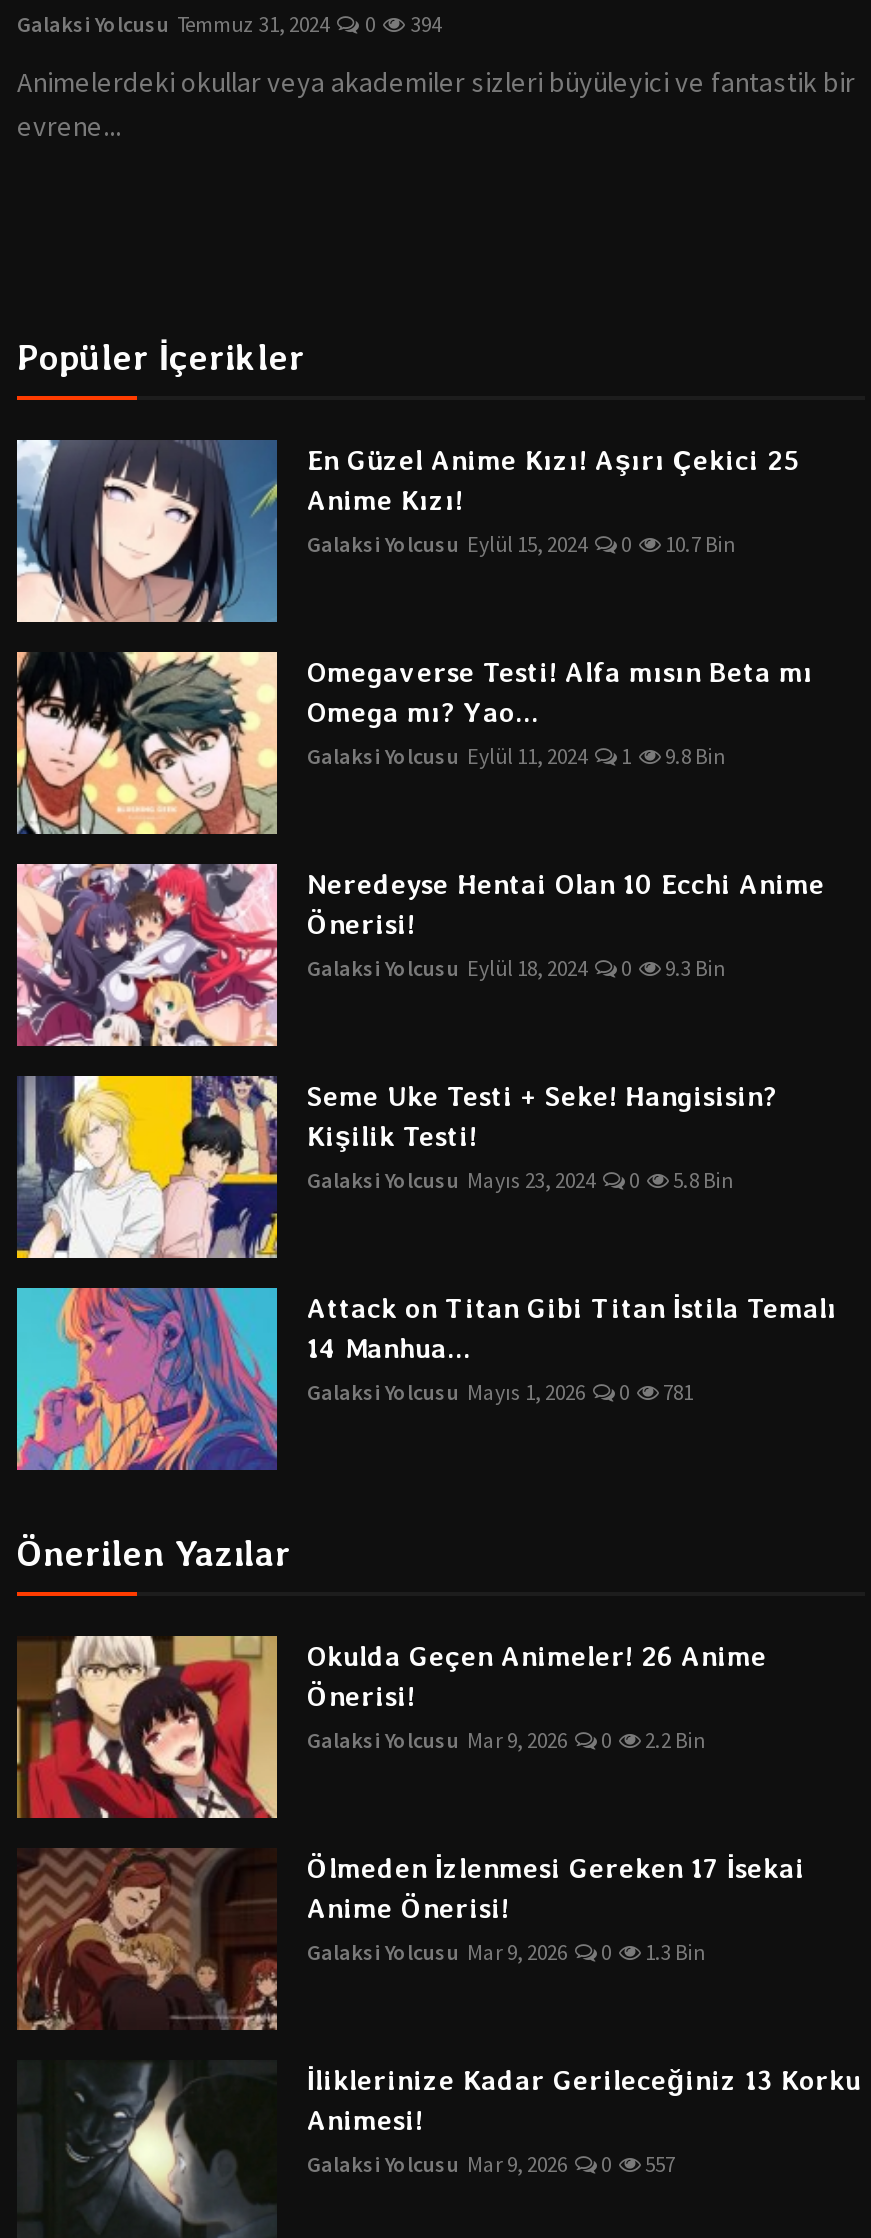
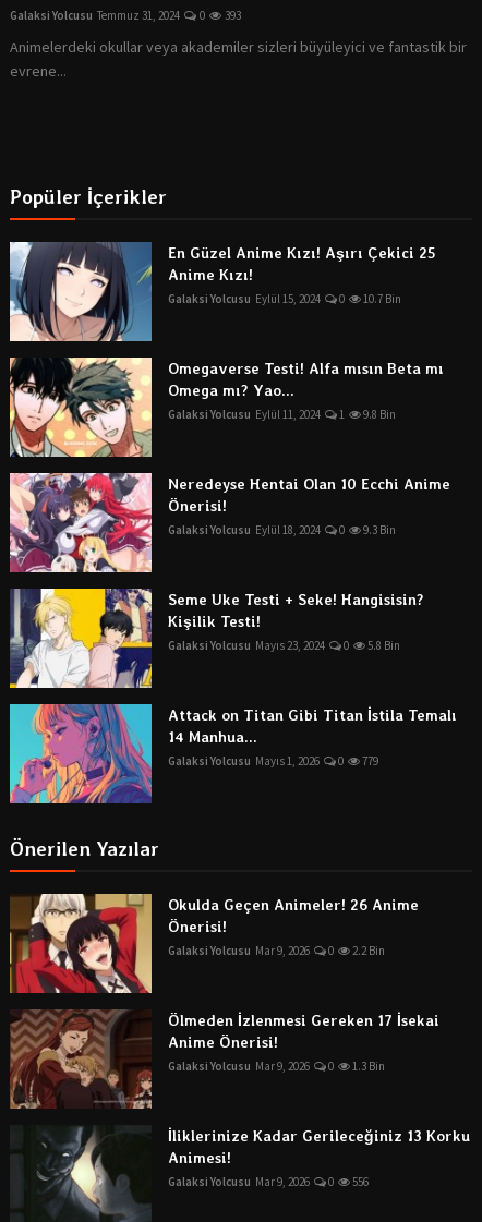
[17,10,441,38] Galaksi Yolcusu Temmuz 31, 2024 0 394 -> [10,8,241,23] Galaksi Yolcusu Temmuz 31, 2024 0 393
[307,1378,693,1406] Galaksi Yolcusu Mayıs 1, 2026 0 781 -> [168,753,378,768] Galaksi Yolcusu Mayıs 1, 2026 0 779
[307,2150,675,2178] Galaksi Yolcusu Mar 9, 2026 0 557 -> [168,1174,369,1189] Galaksi Yolcusu Mar 9, 2026 0 556

